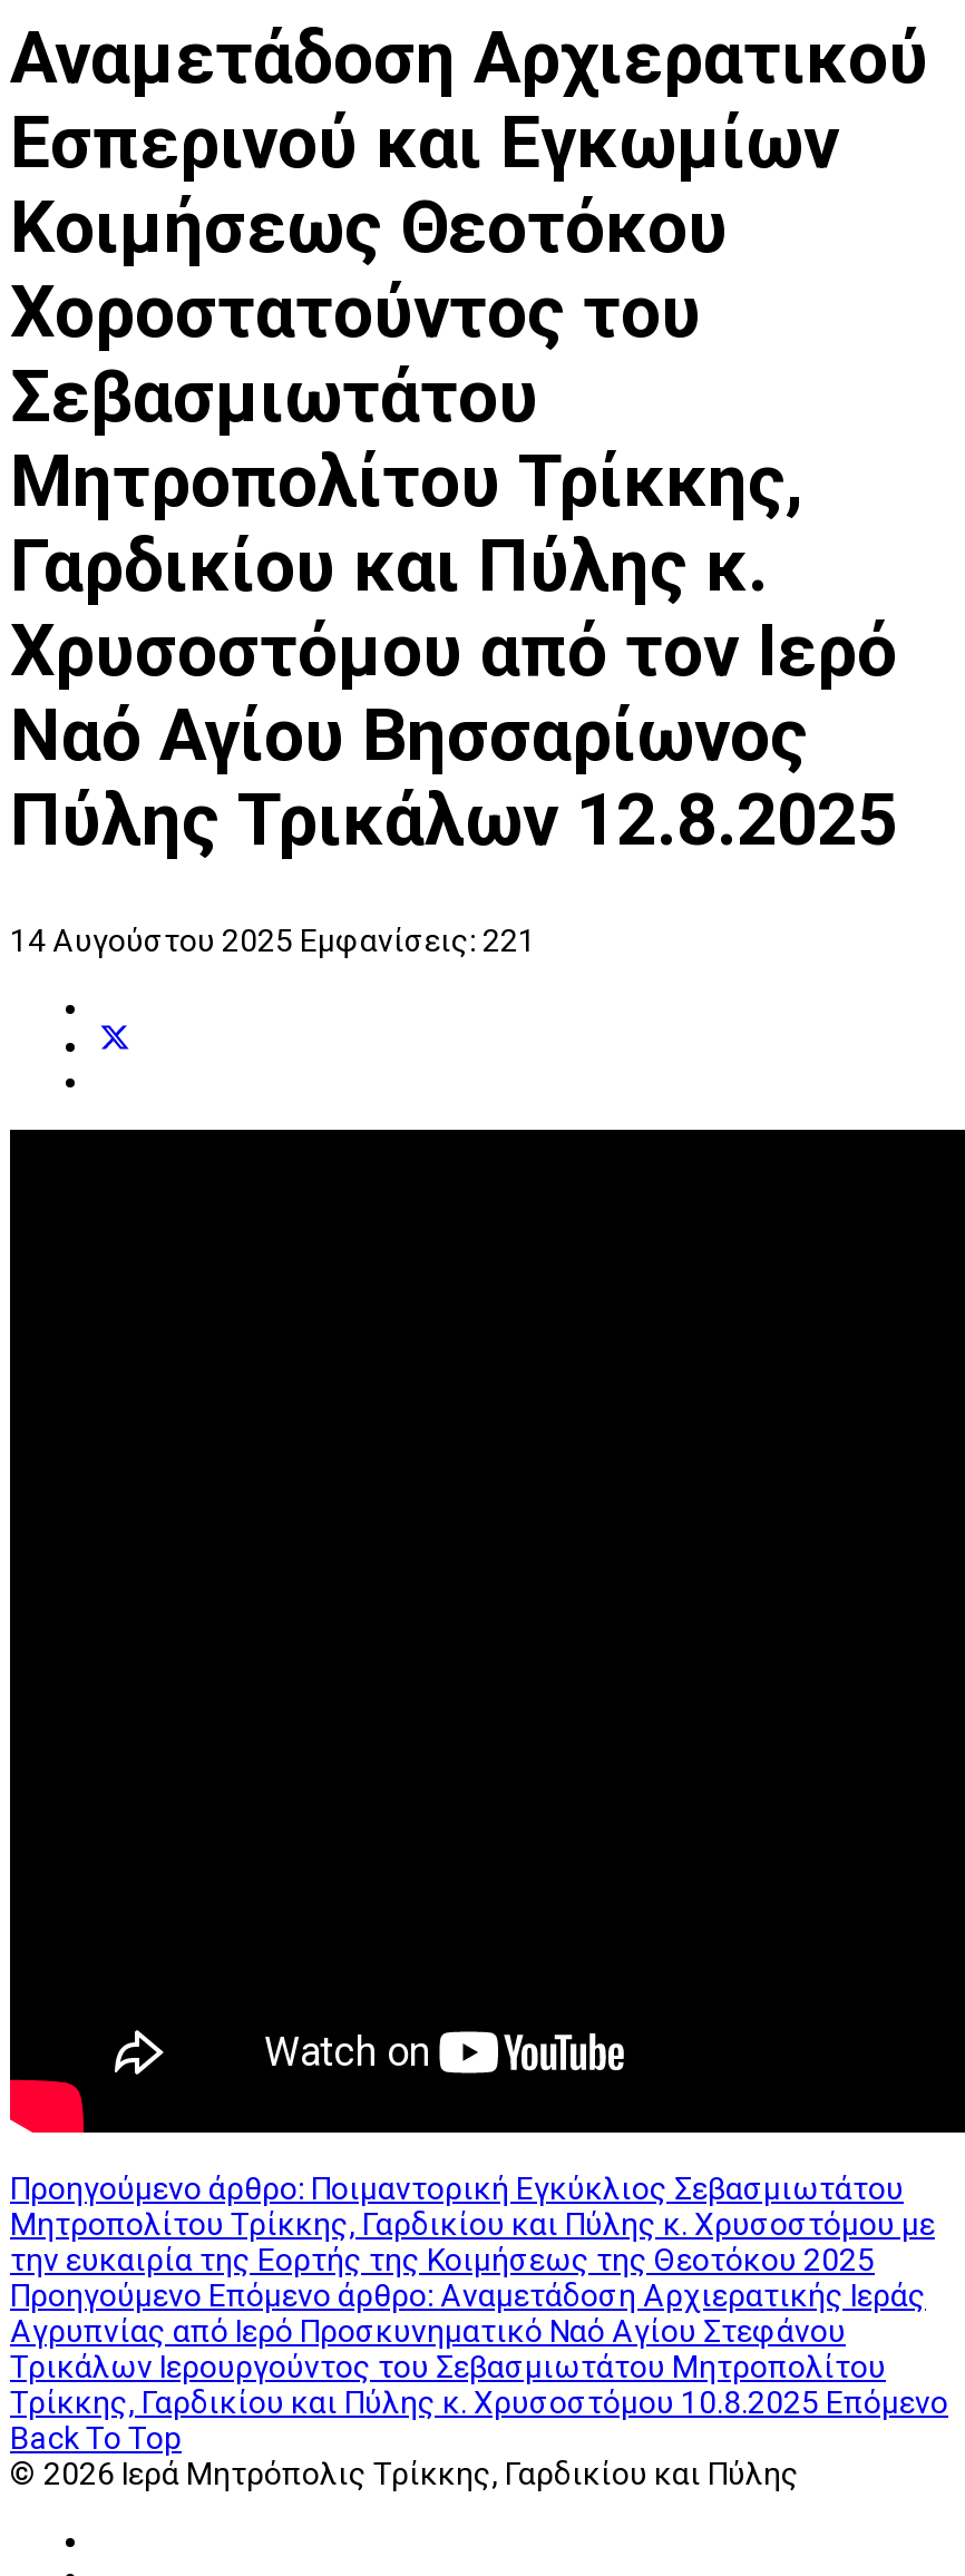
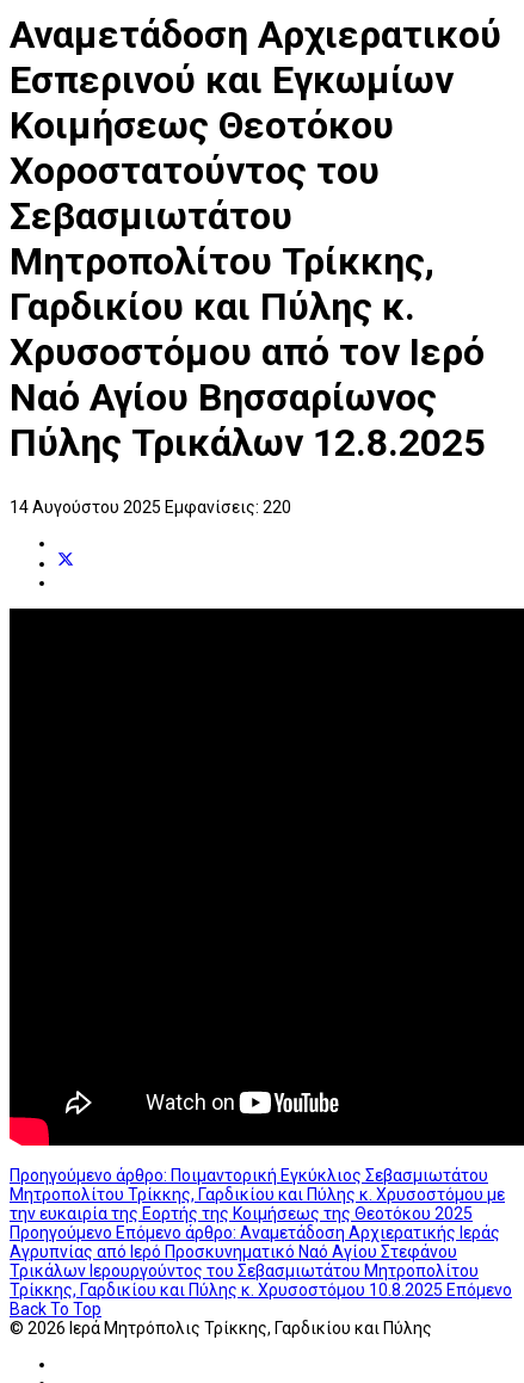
[10,923,536,958] 14 Αυγούστου 2025 Εμφανίσεις: 221 -> [10,498,291,517] 14 Αυγούστου 2025 Εμφανίσεις: 220

